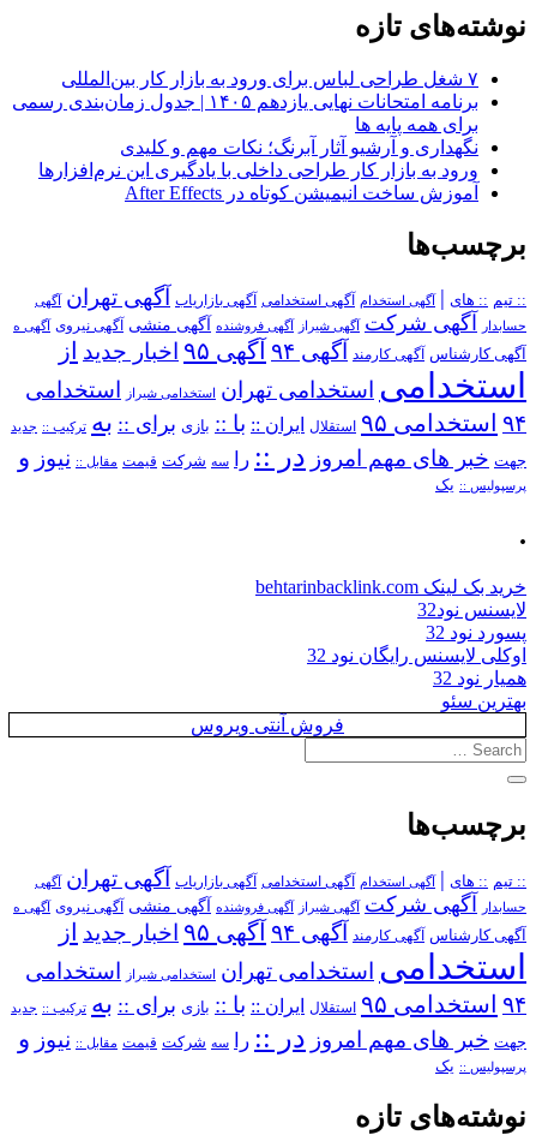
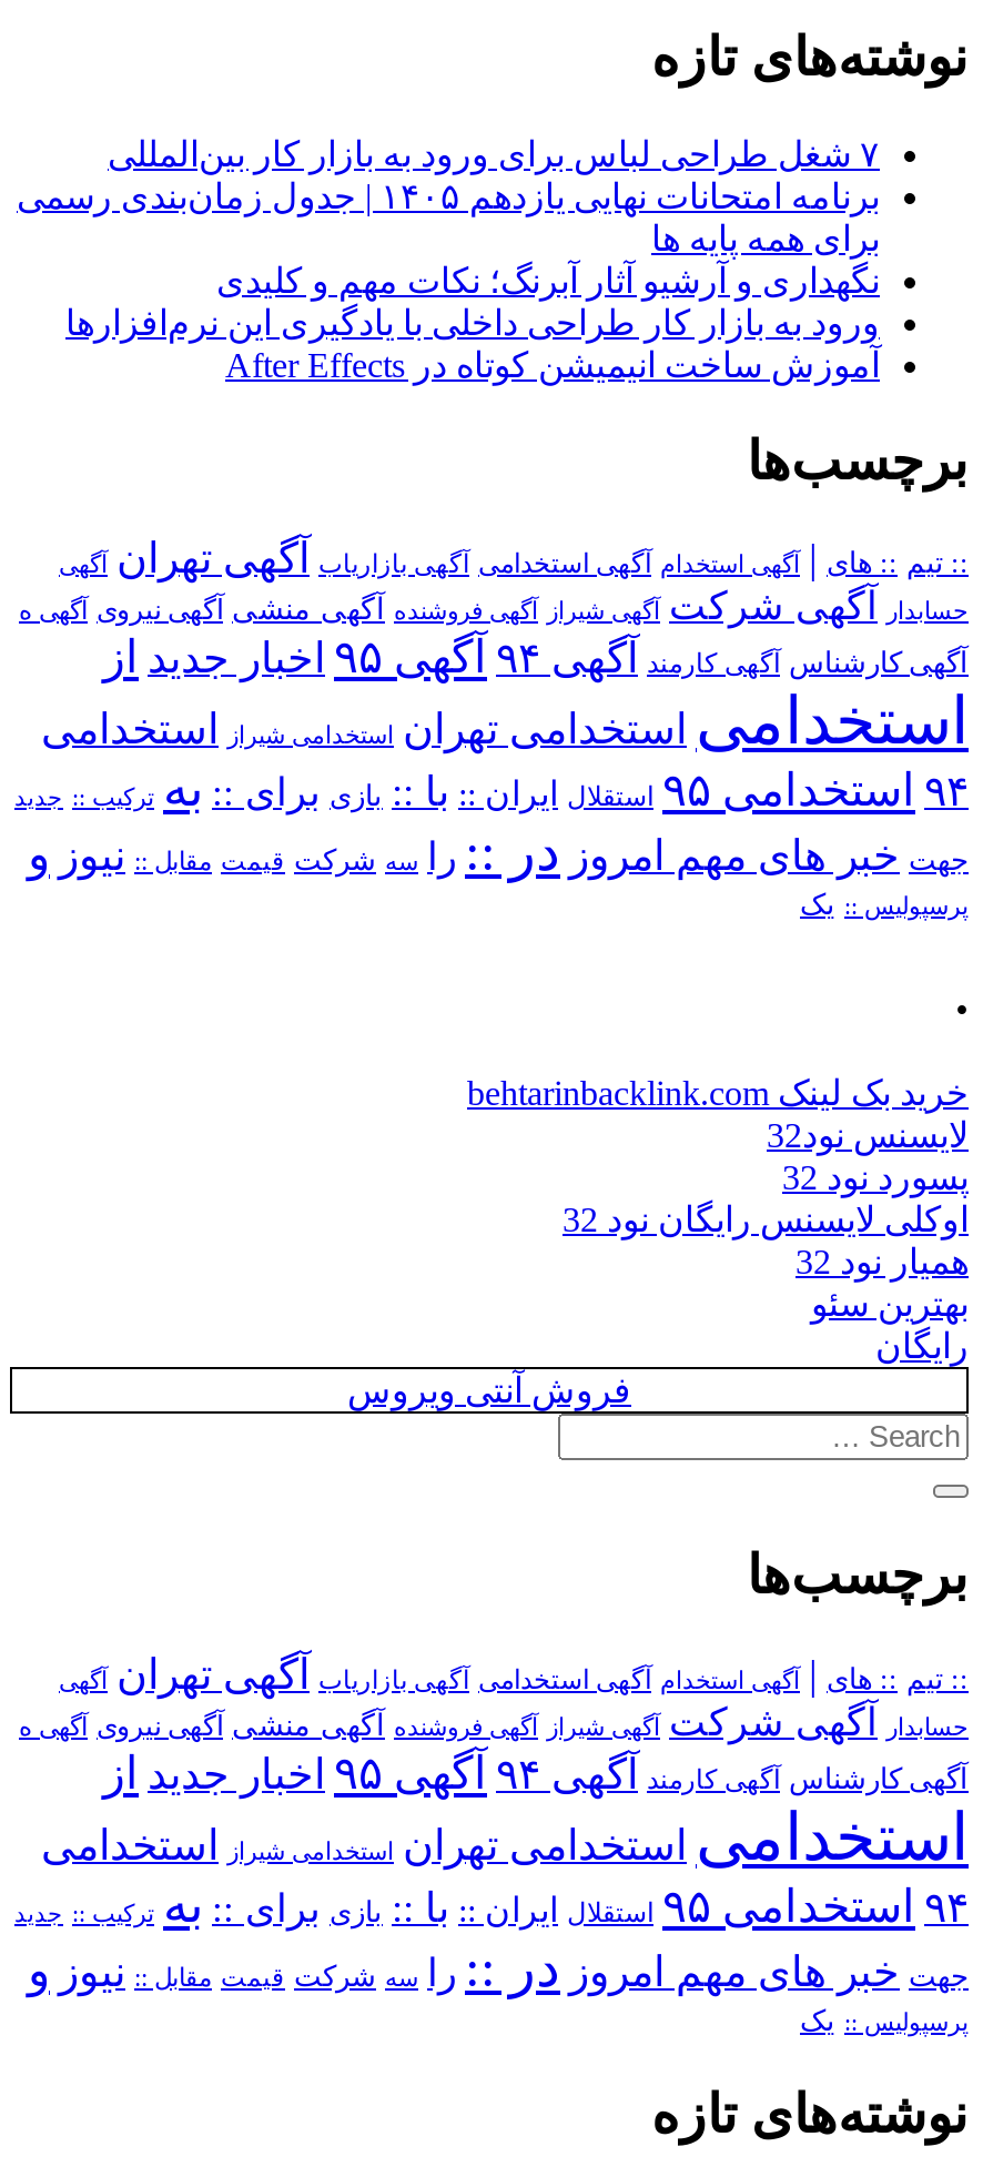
none -> [875,1328,969,1365] رایگان

